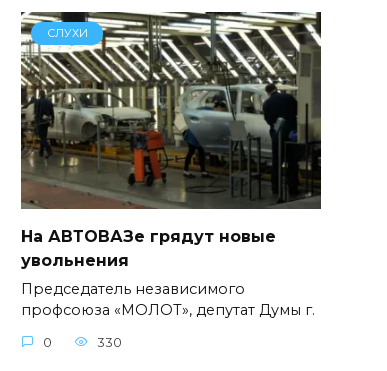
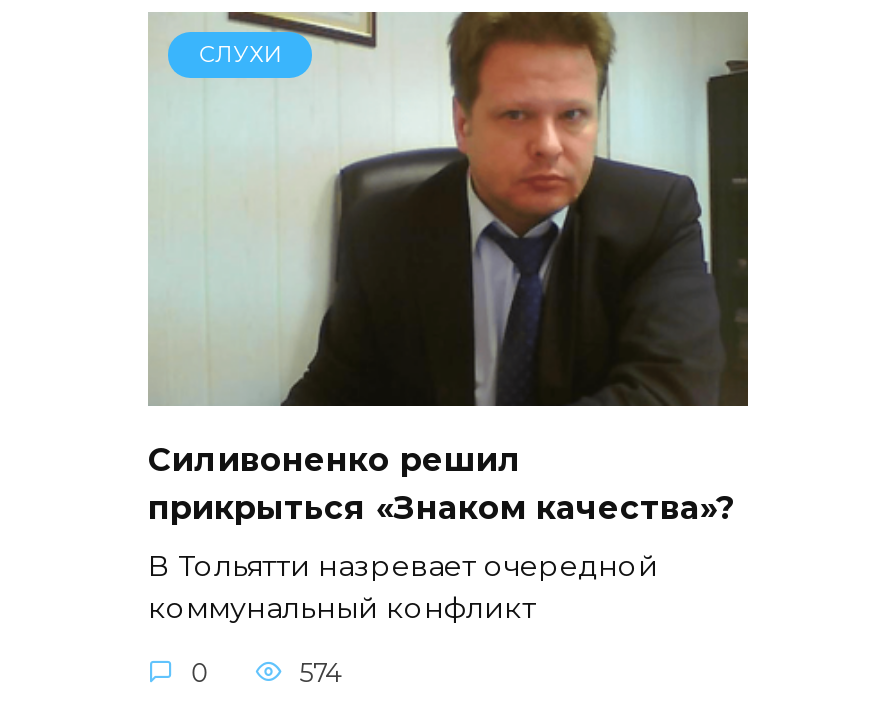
[20,11,321,270] [image] | На АВТОВАЗе грядут новые | увольнения -> [148,11,750,529] [image] | Силивоненко решил | прикрыться «Знаком качества»?
[21,280,315,319] Председатель независимого | профсоюза «МОЛОТ», депутат Думы г. -> [148,549,658,627] В Тольятти назревает очередной | коммунальный конфликт
[96,335,121,350] 330 -> [299,658,341,688] 574

